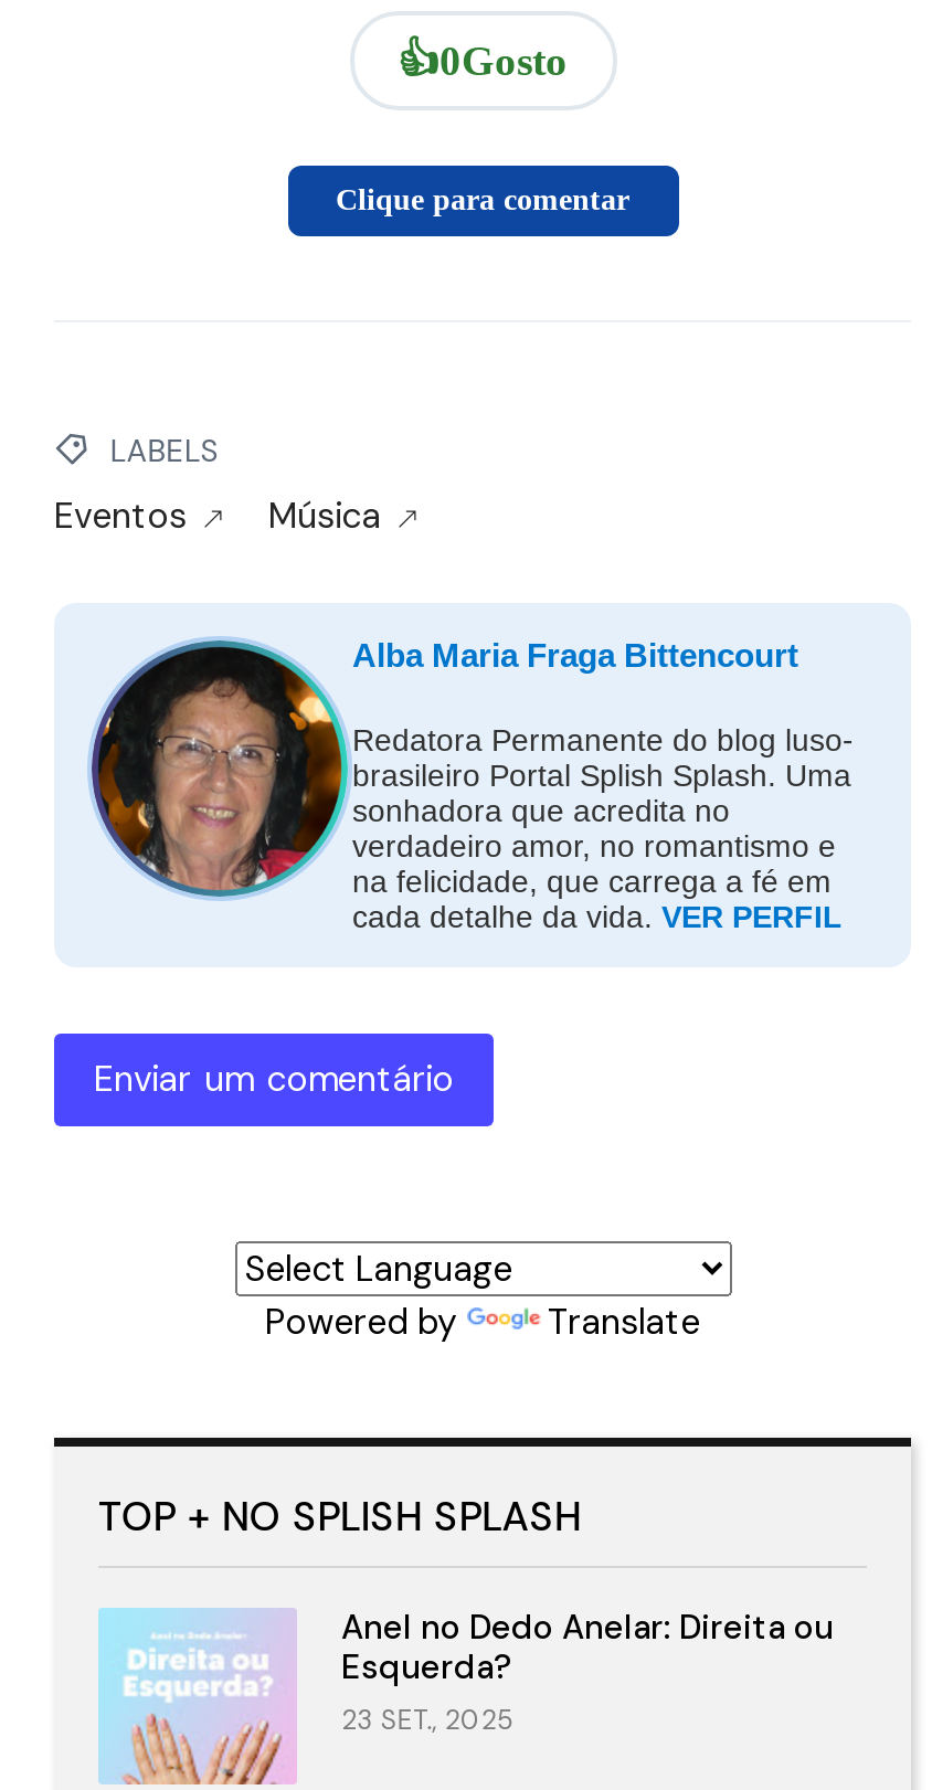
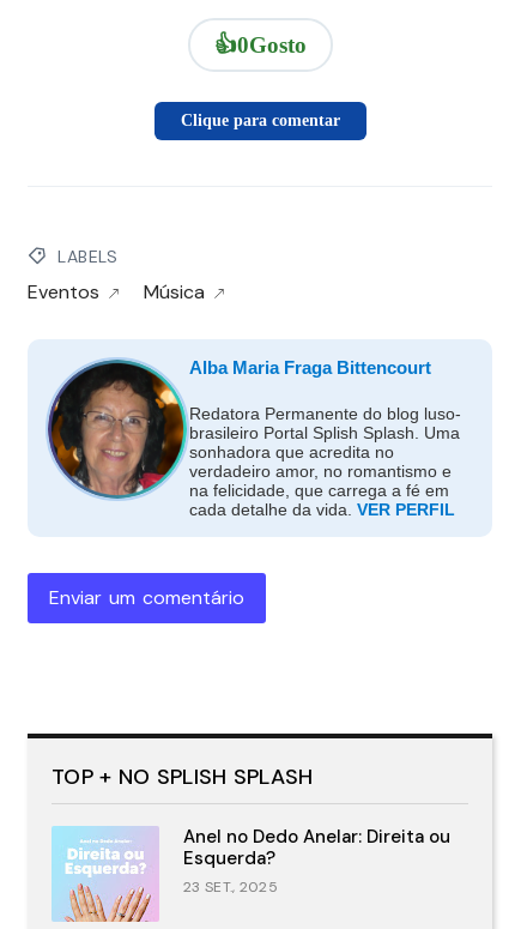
[265,1300,700,1346] Powered by | Translate -> none

